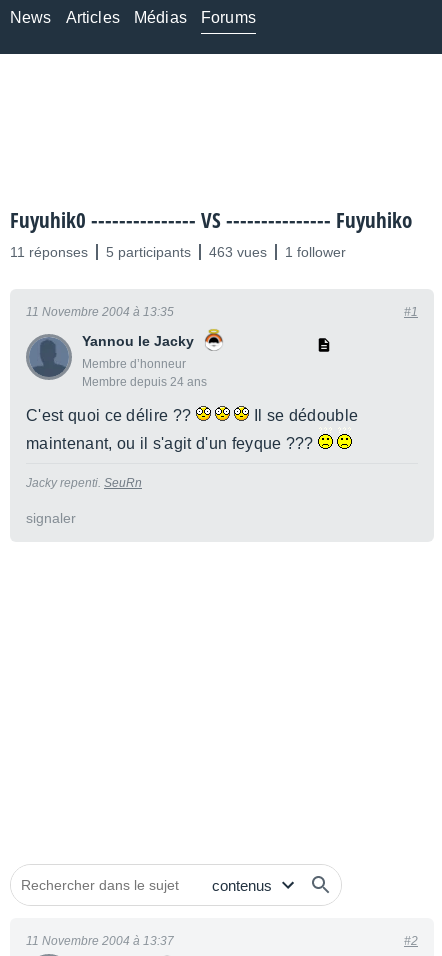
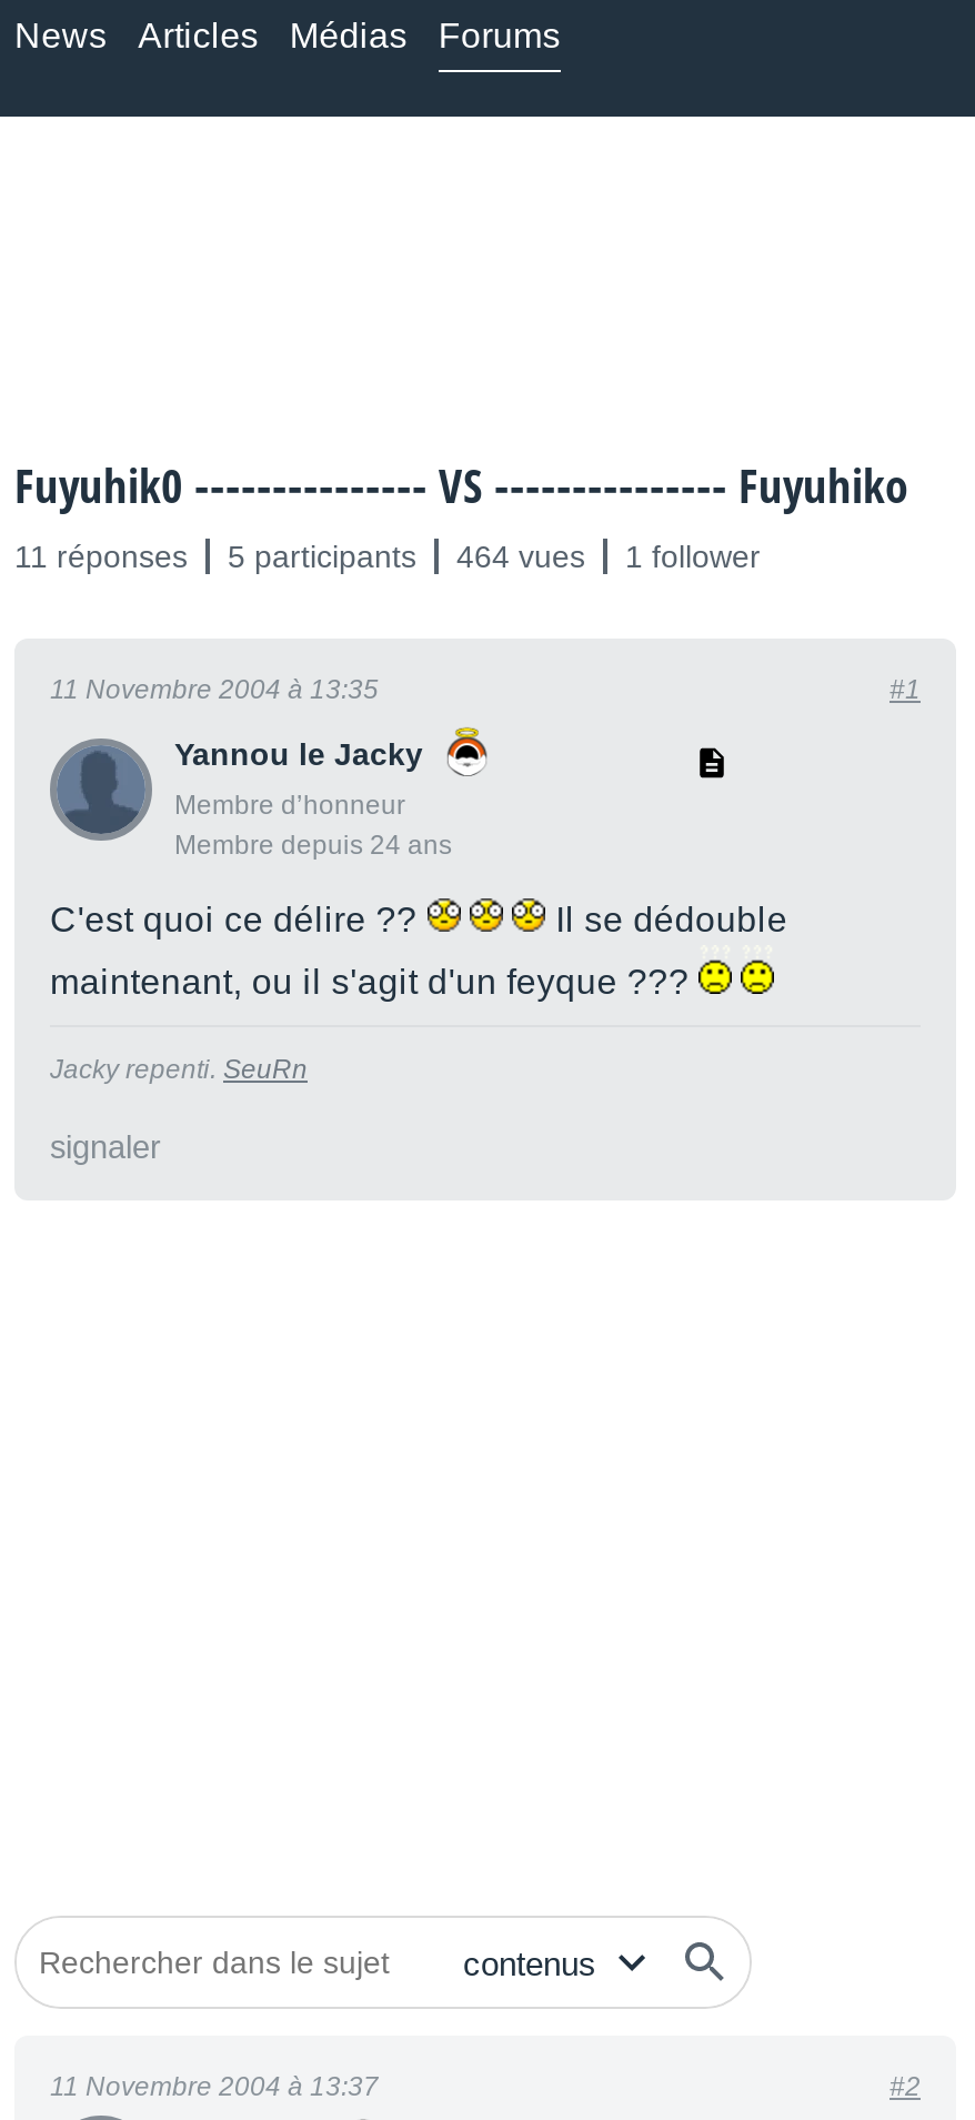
[10,244,346,260] 11 réponses 5 participants 463 vues 1 follower -> [14,539,761,574] 11 réponses 5 participants 464 vues 1 follower

